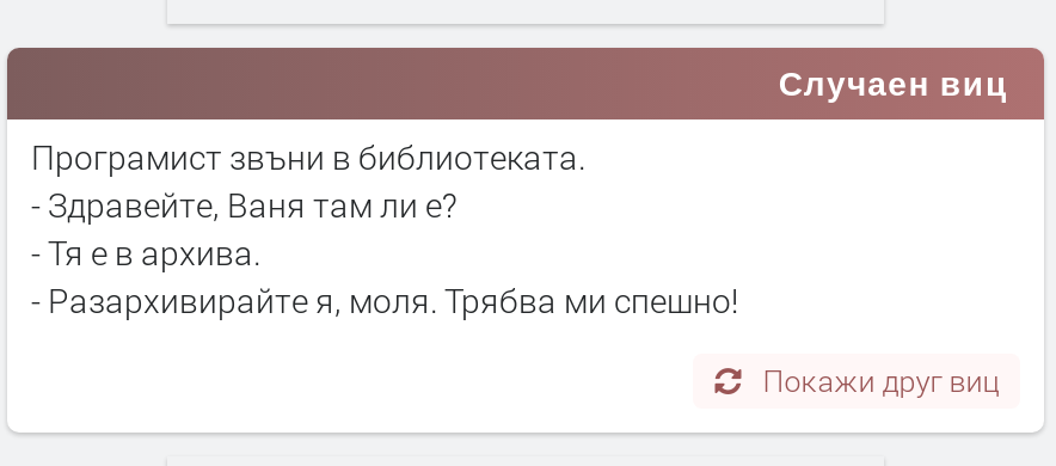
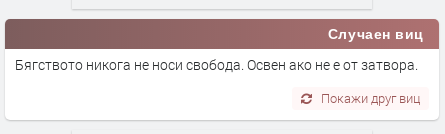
[31,133,738,321] Програмист звъни в библиотеката. | - Здравейте, Ваня там ли е? | - Тя е в архива. | - Разархивирайте я, моля. Трябва ми спешно! -> [15,54,418,73] Бягството никога не носи свобода. Освен ако не е от затвора.

